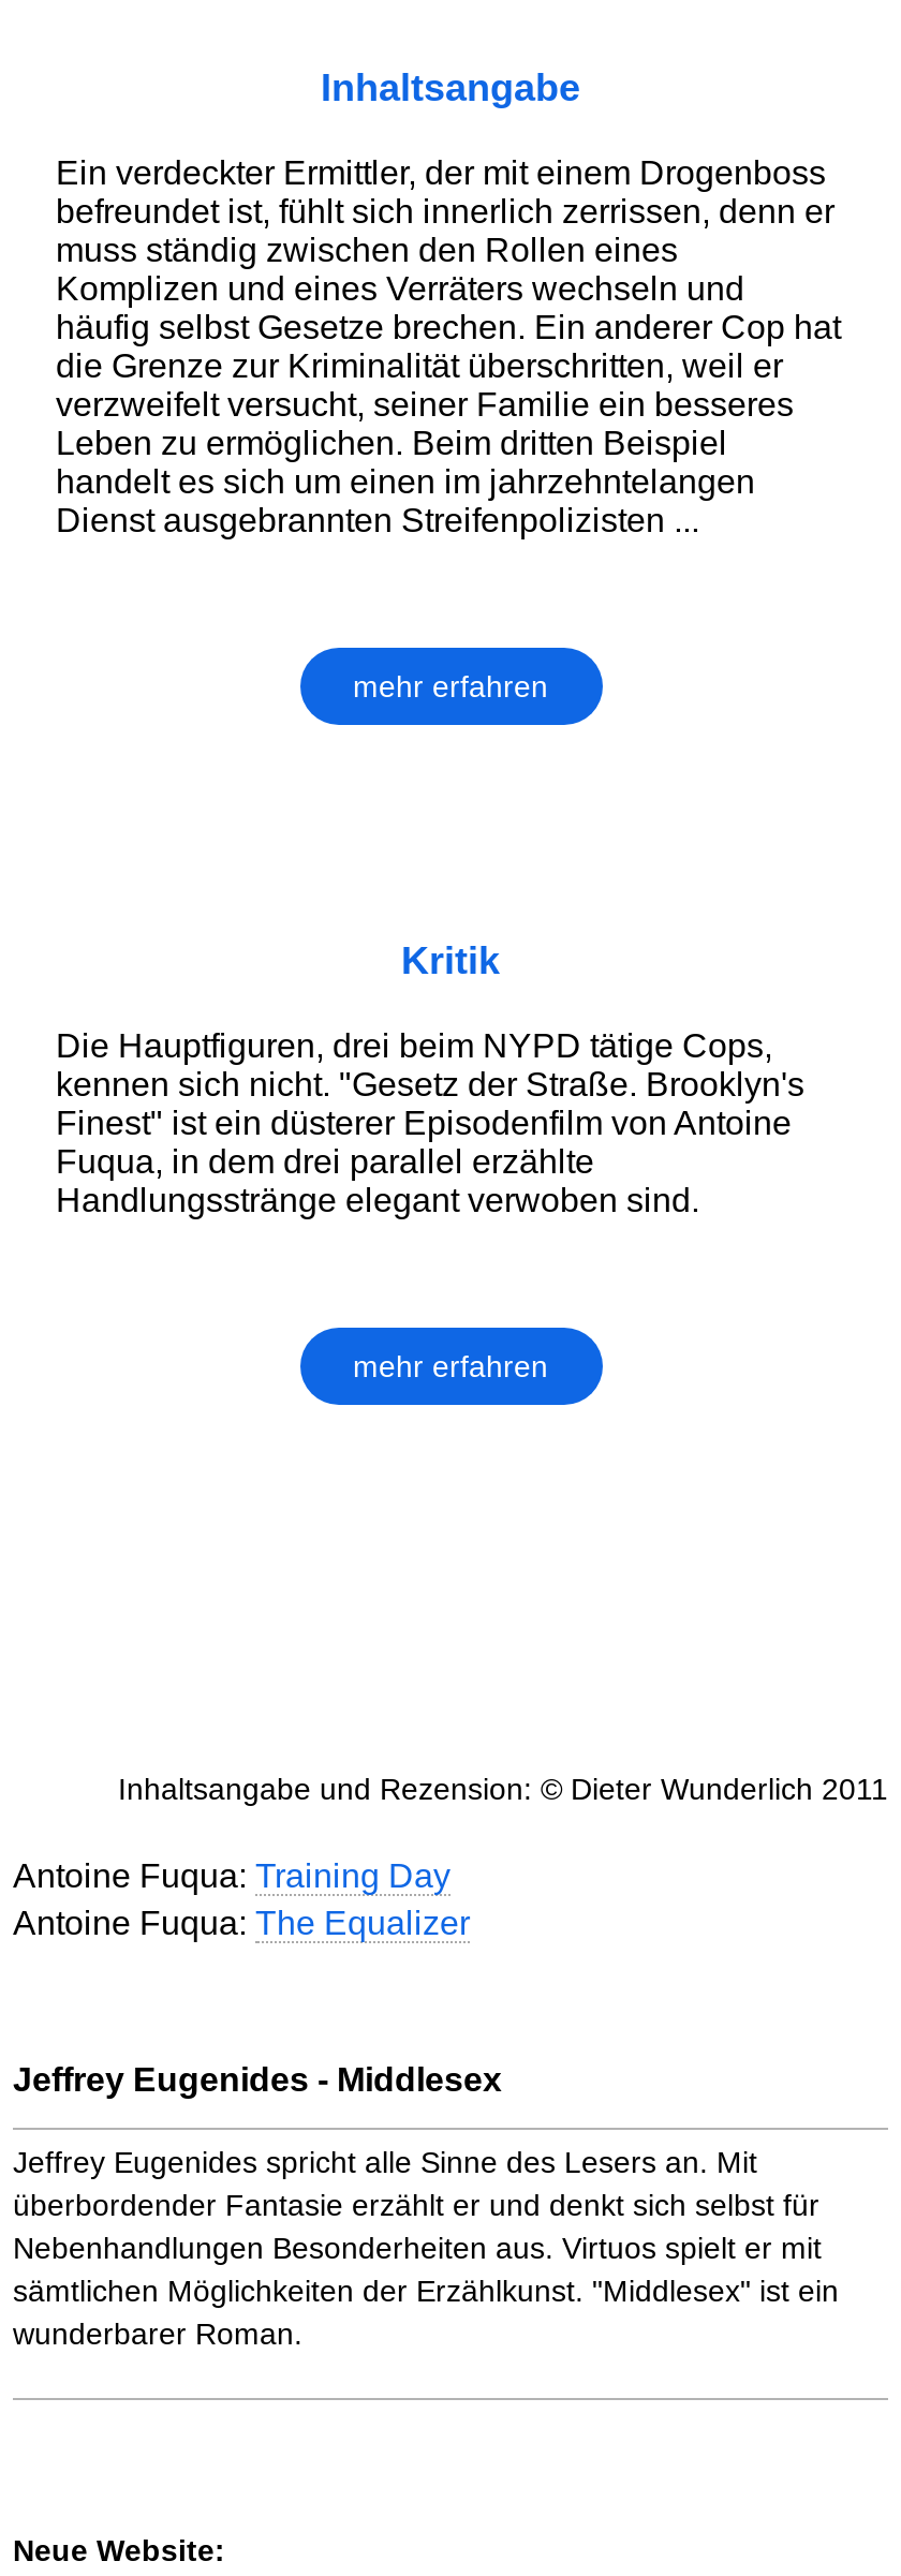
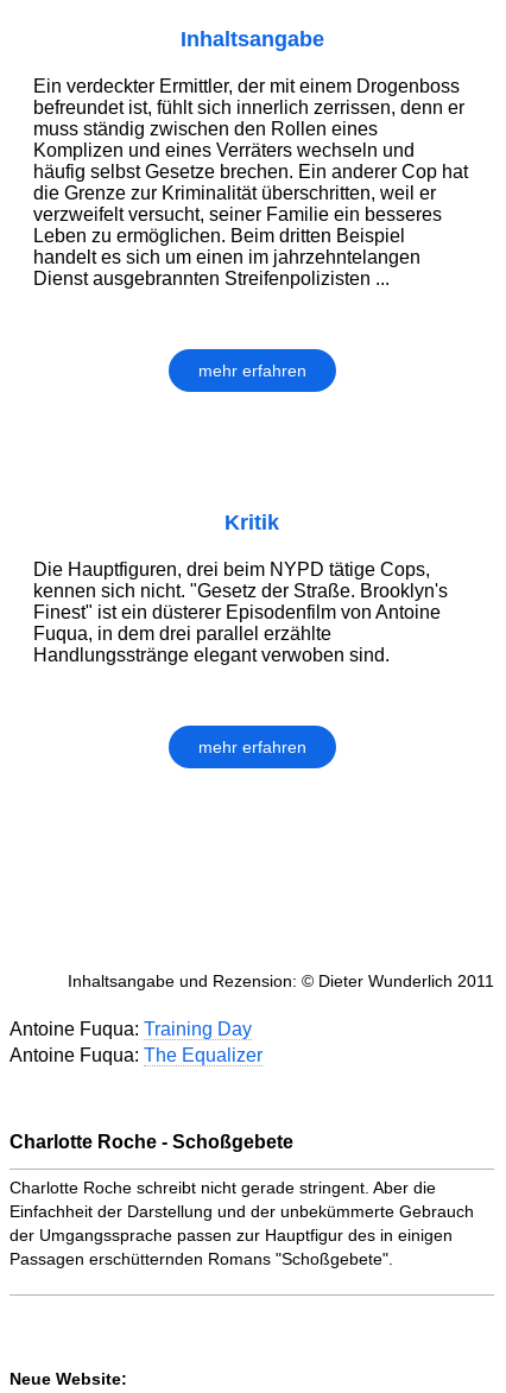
[13,2062,502,2099] Jeffrey Eugenides - Middlesex -> [10,1132,293,1152] Charlotte Roche - Schoßgebete
[13,2146,839,2352] Jeffrey Eugenides spricht alle Sinne des Lesers an. Mit | überbordender Fantasie erzählt er und denkt sich selbst für | Nebenhandlungen Besonderheiten aus. Virtuos spielt er mit | sämtlichen Möglichkeiten der Erzählkunst. "Middlesex" ist ein | wunderbarer Roman. -> [10,1179,474,1269] Charlotte Roche schreibt nicht gerade stringent. Aber die | Einfachheit der Darstellung und der unbekümmerte Gebrauch | der Umgangssprache passen zur Hauptfigur des in einigen | Passagen erschütternden Romans "Schoßgebete".

